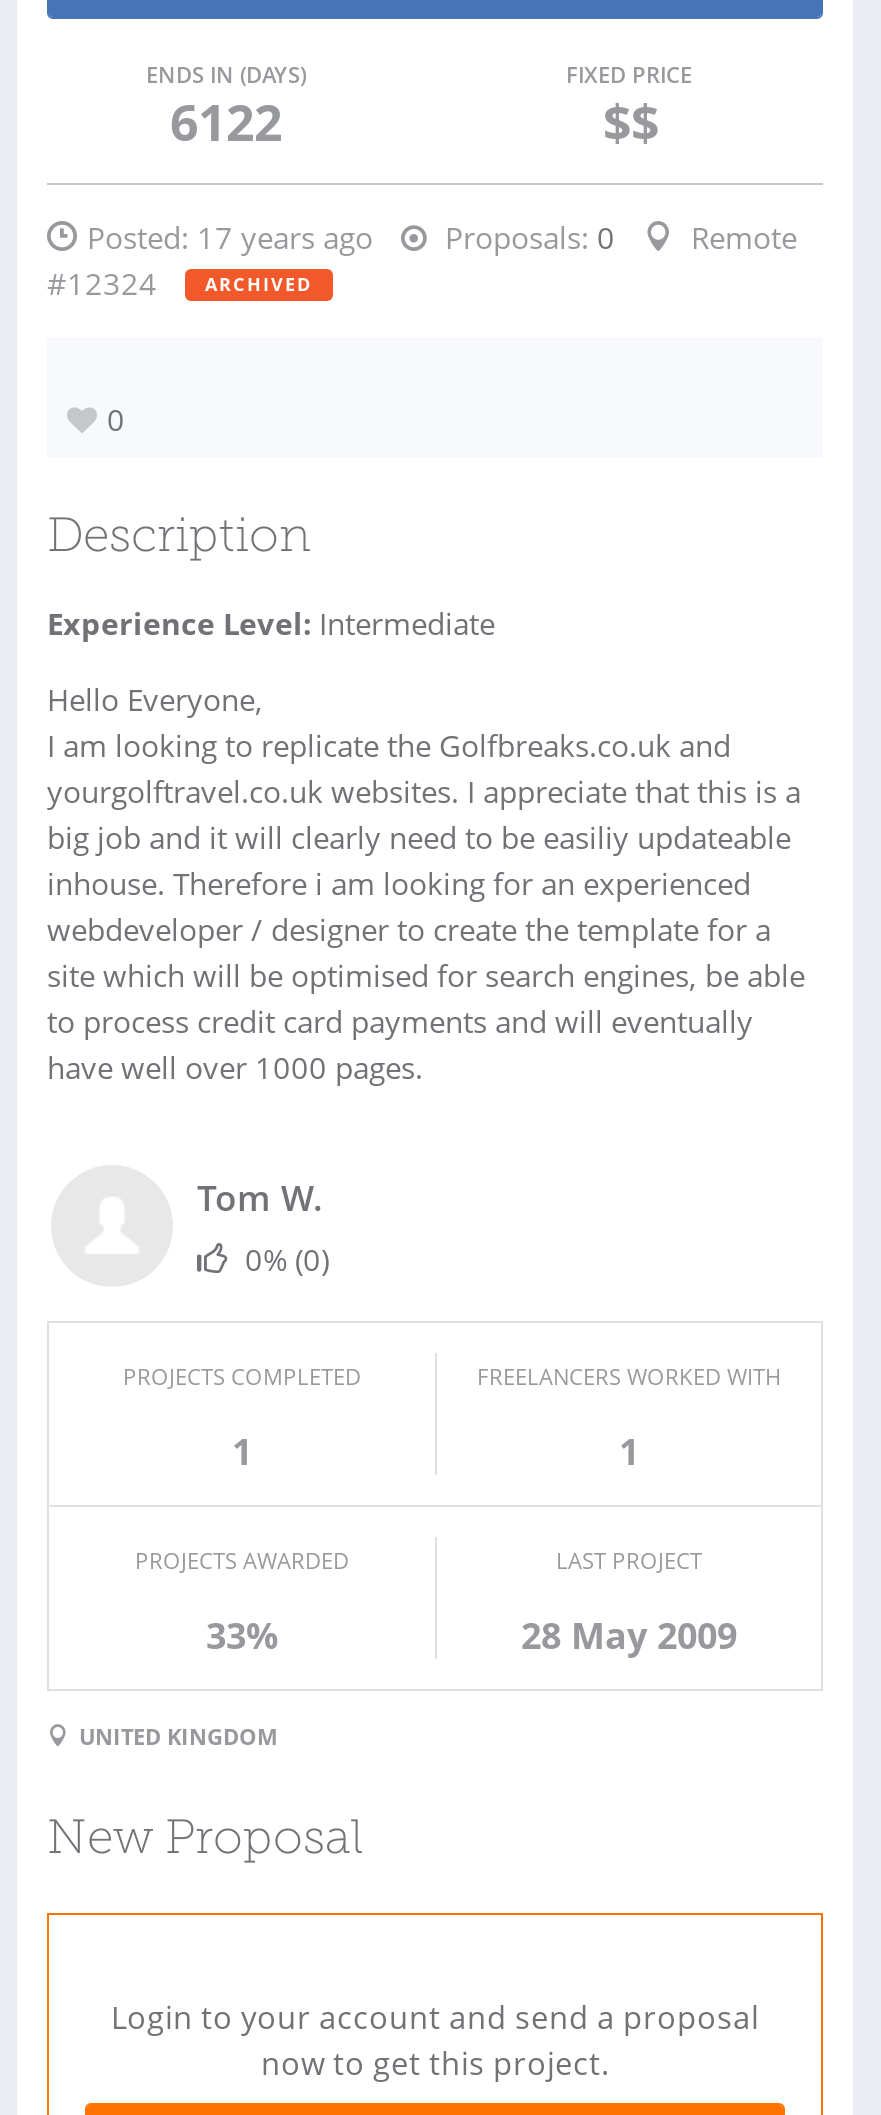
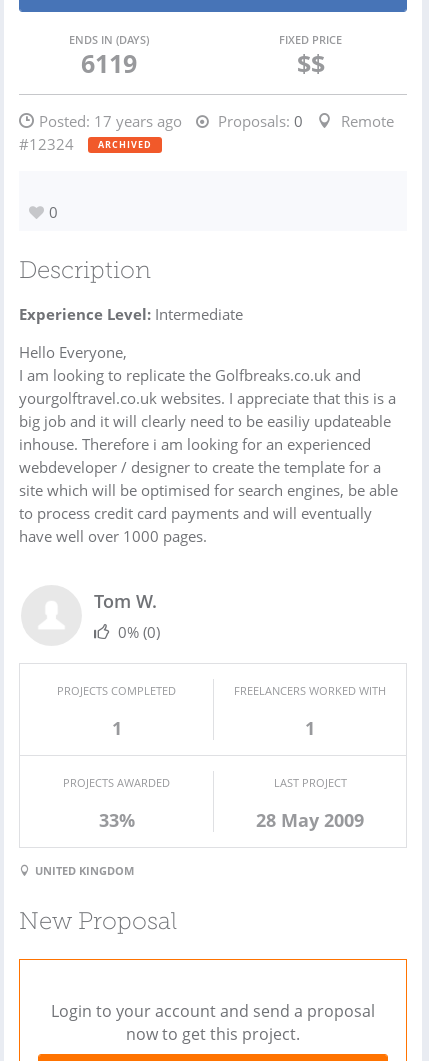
[170,87,282,155] 6122 -> [80,46,136,80] 6119

